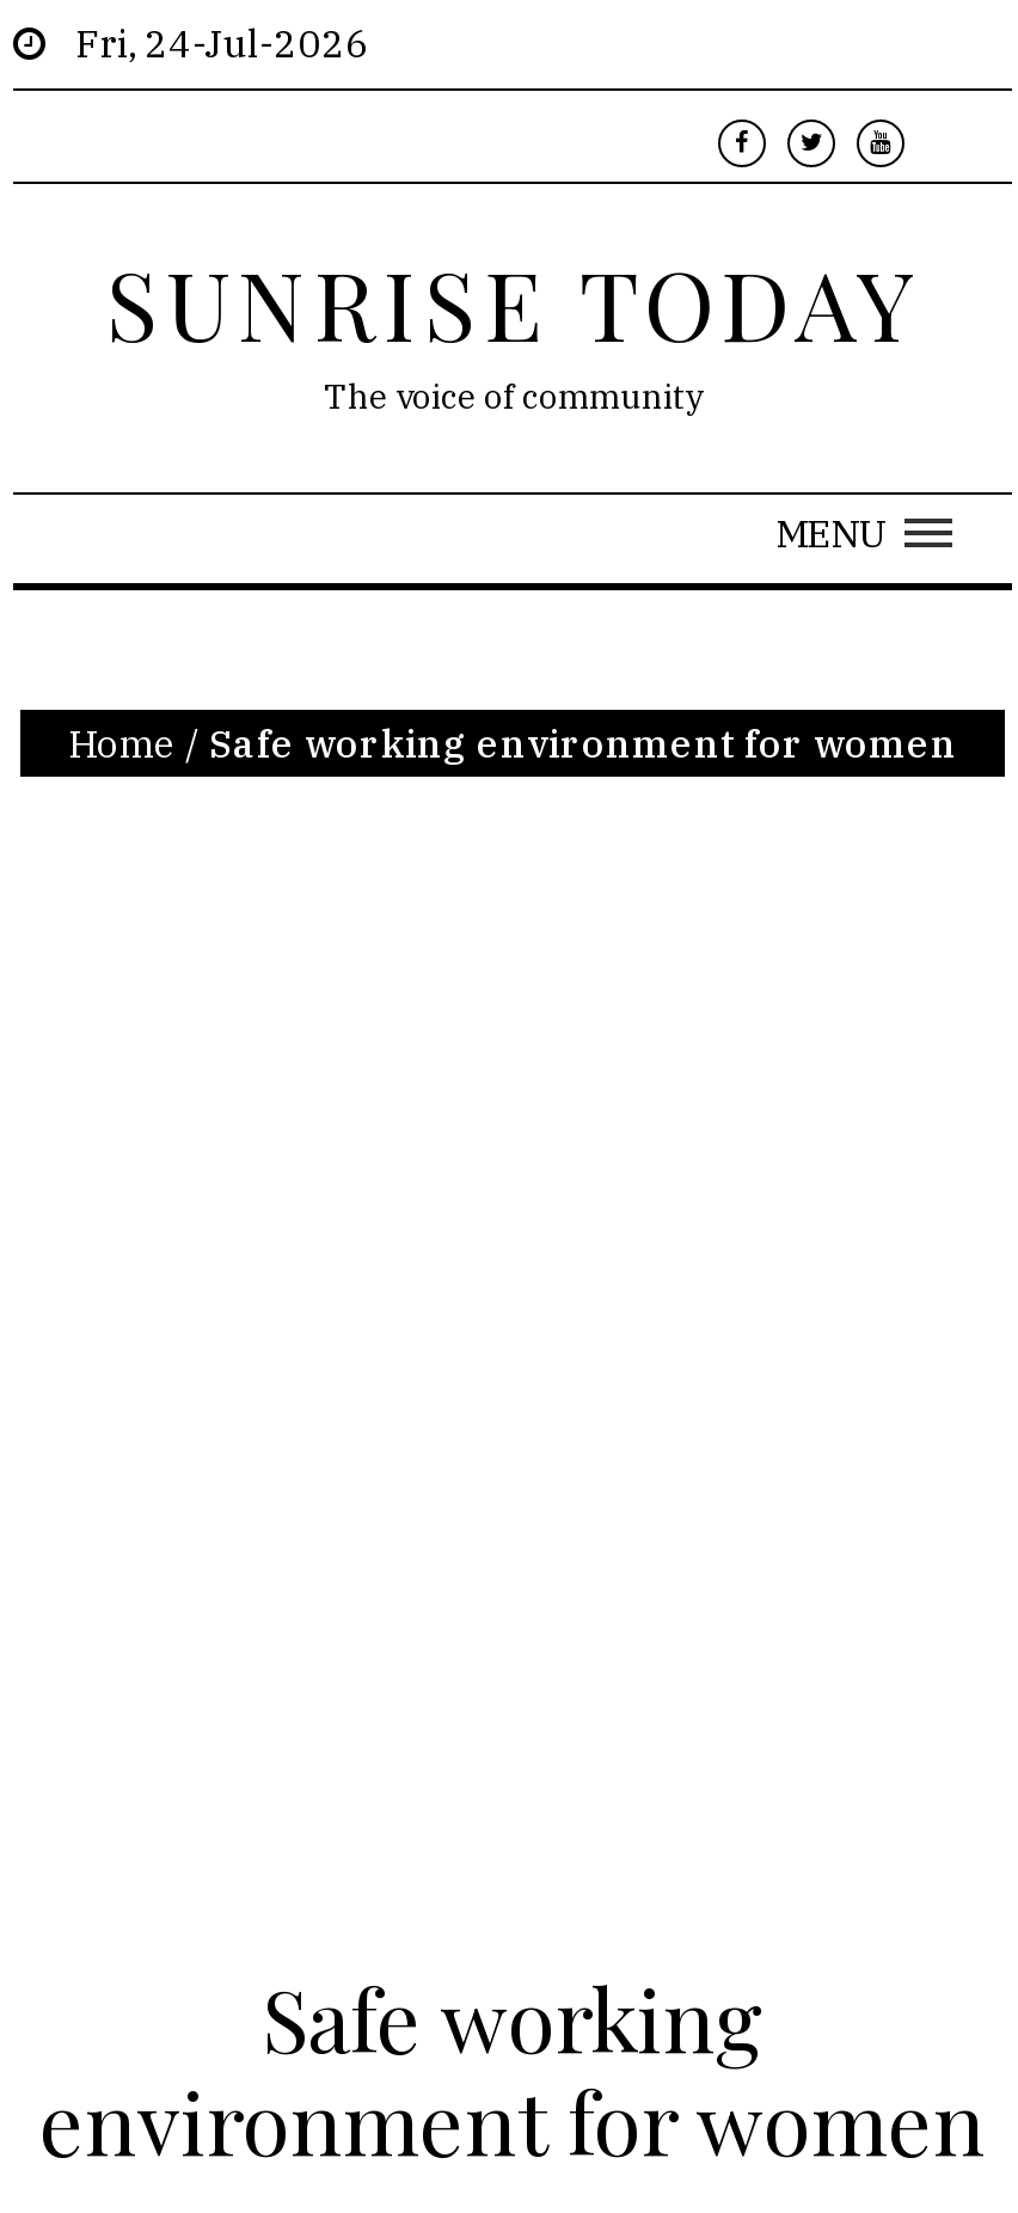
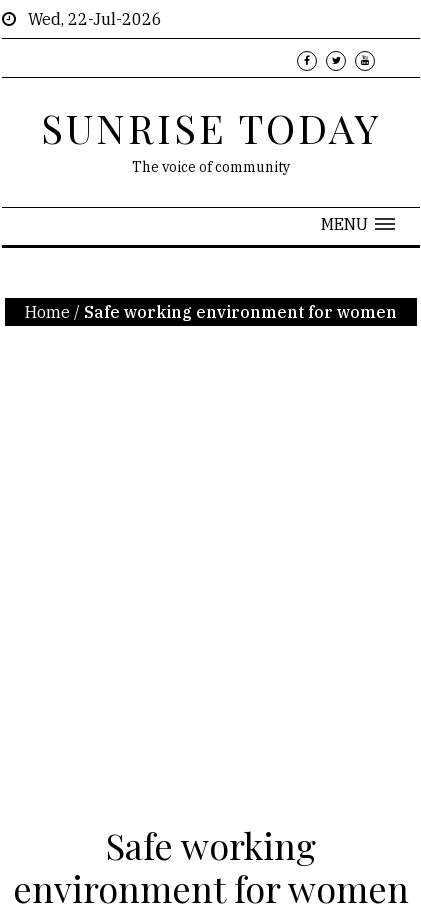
[47,19,369,67] Fri, 24-Jul-2026 -> [16,9,162,29] Wed, 22-Jul-2026

